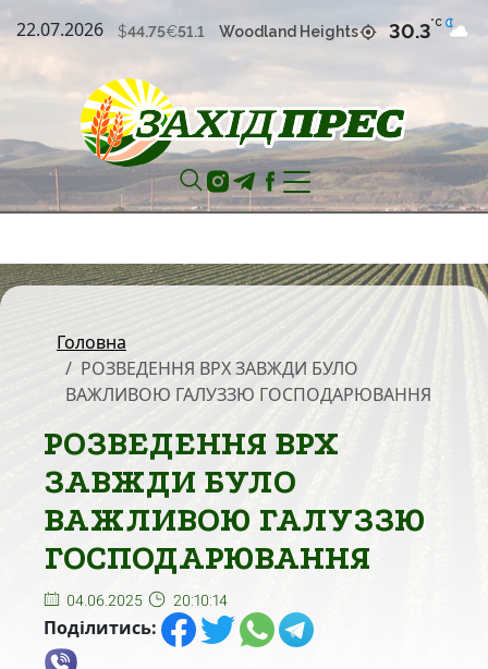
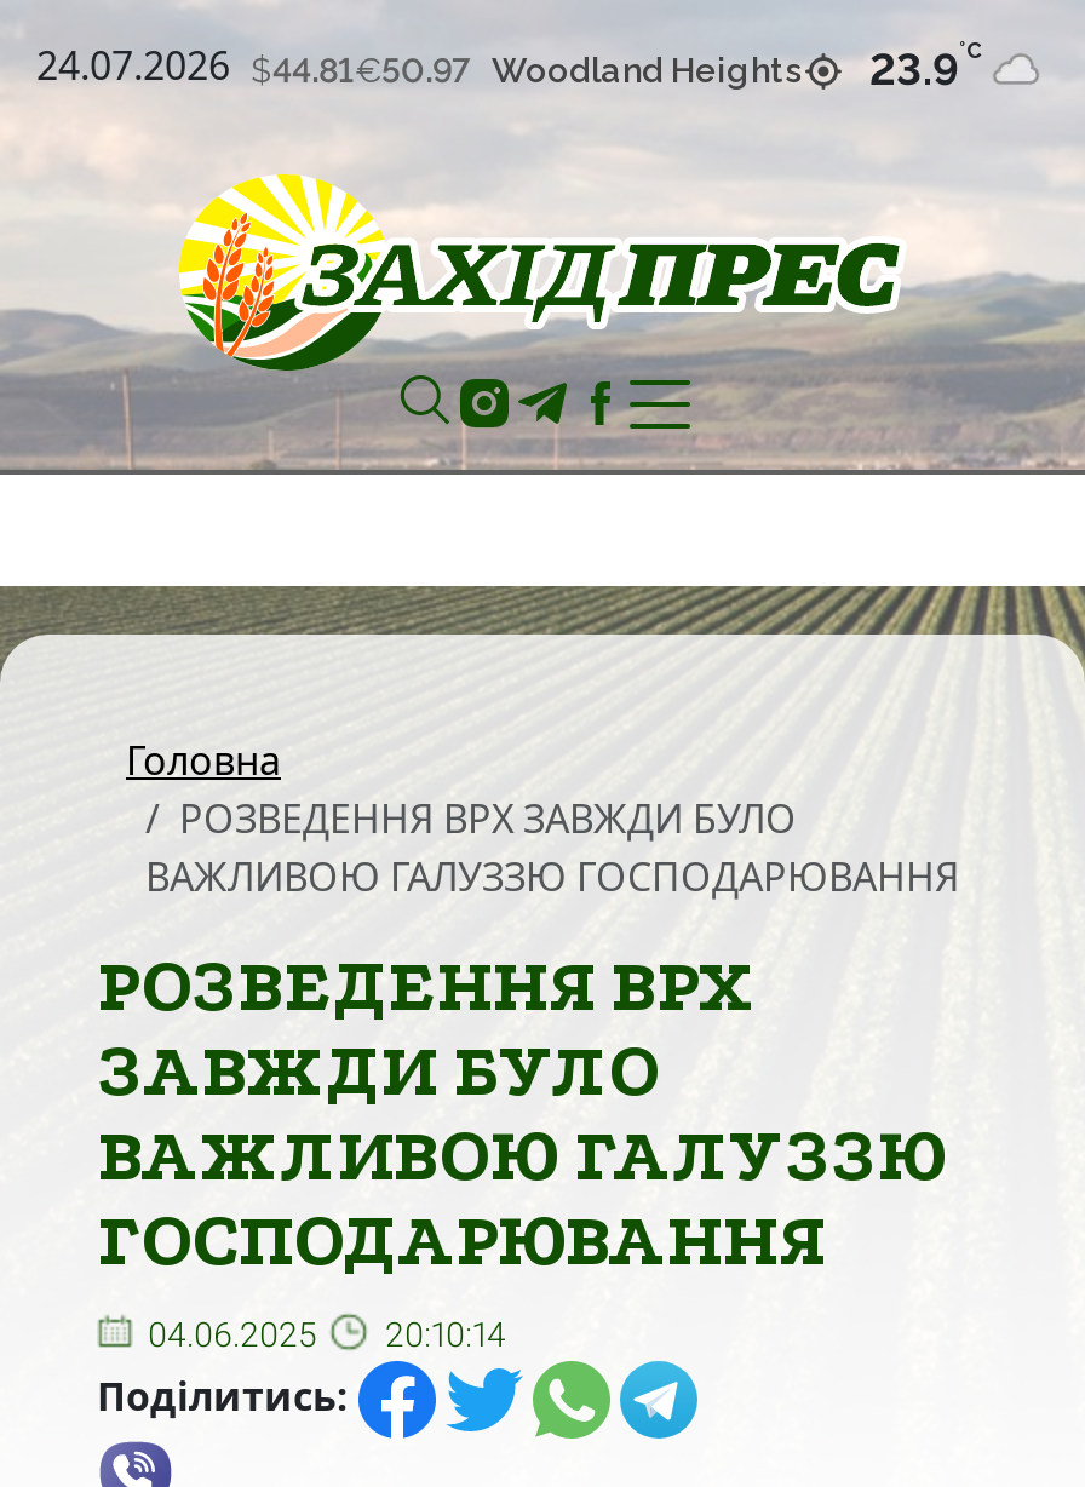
[16,17,442,42] 22.07.2026 | $44.75€51.1 | Woodland Heights | 30.3°С -> [36,39,983,94] 24.07.2026 $44.81€50.97 Woodland Heights | 23.9°С

